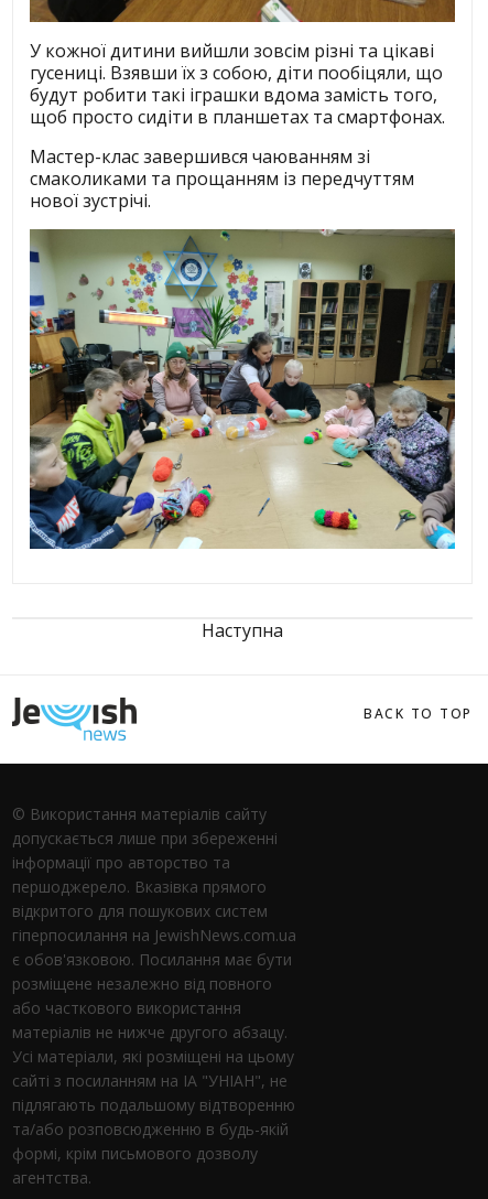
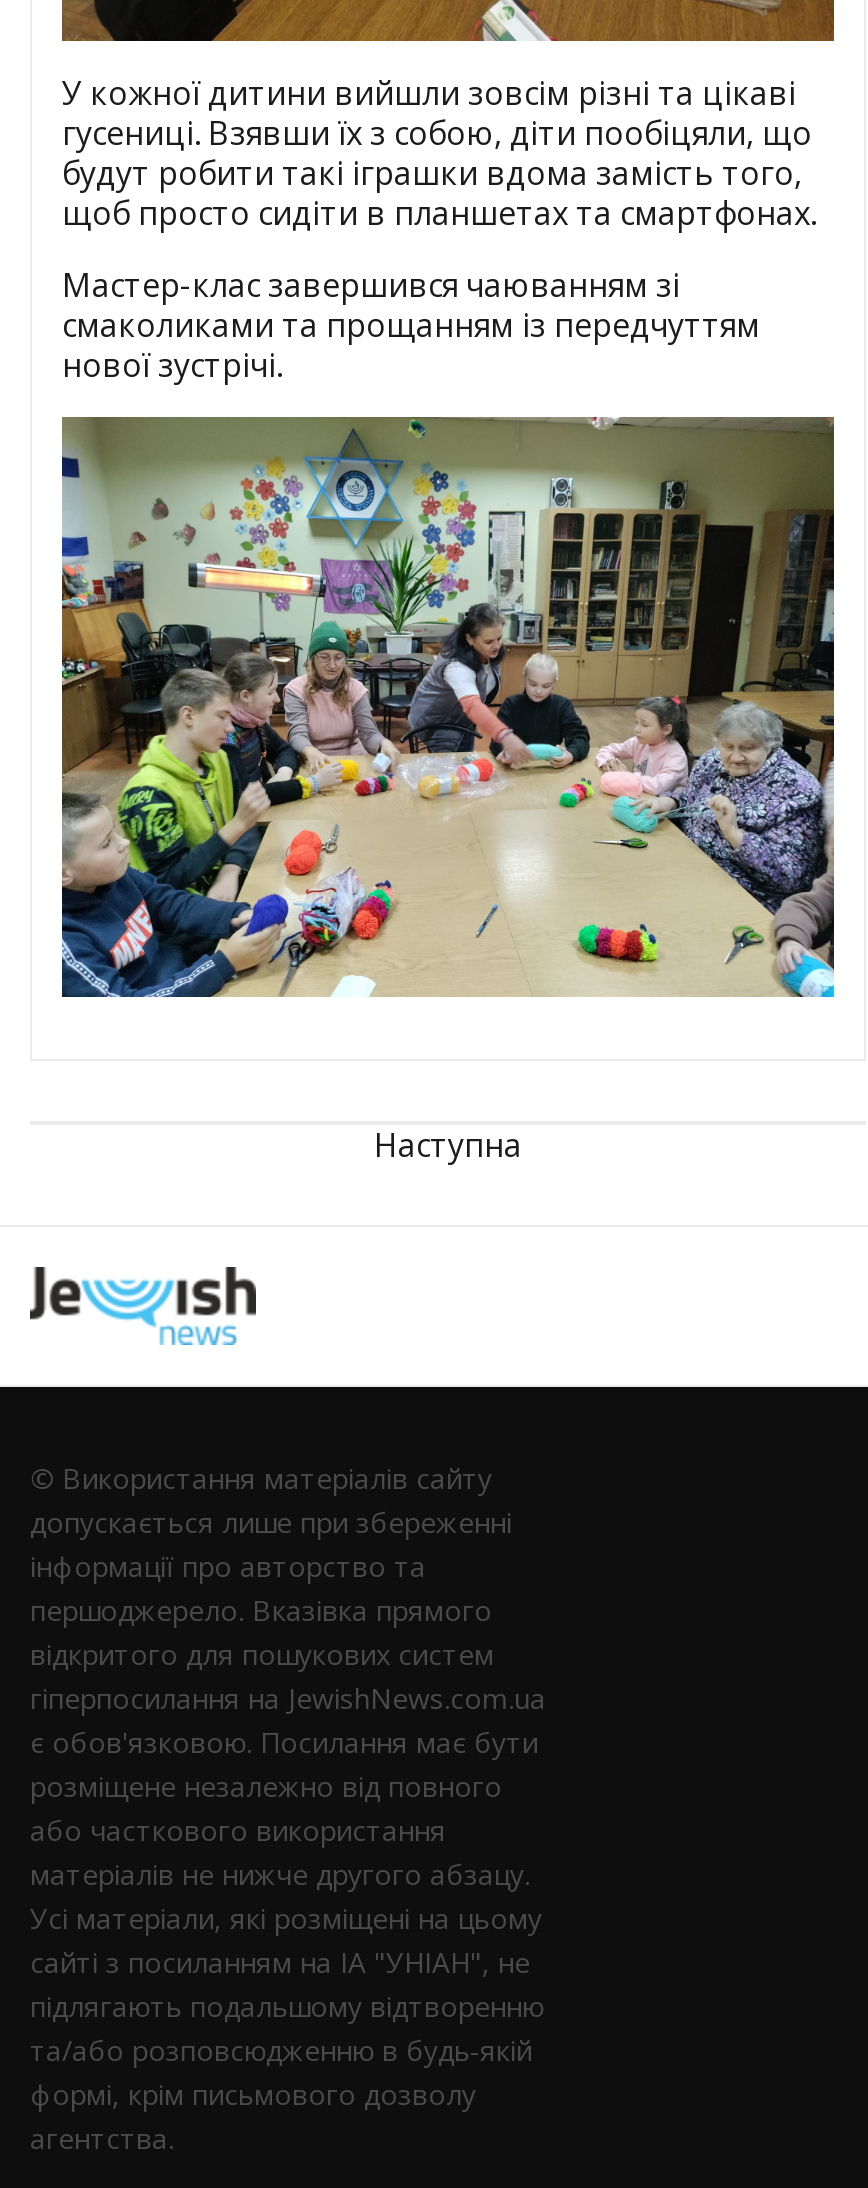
[363,704,473,723] BACK TO TOP -> none

